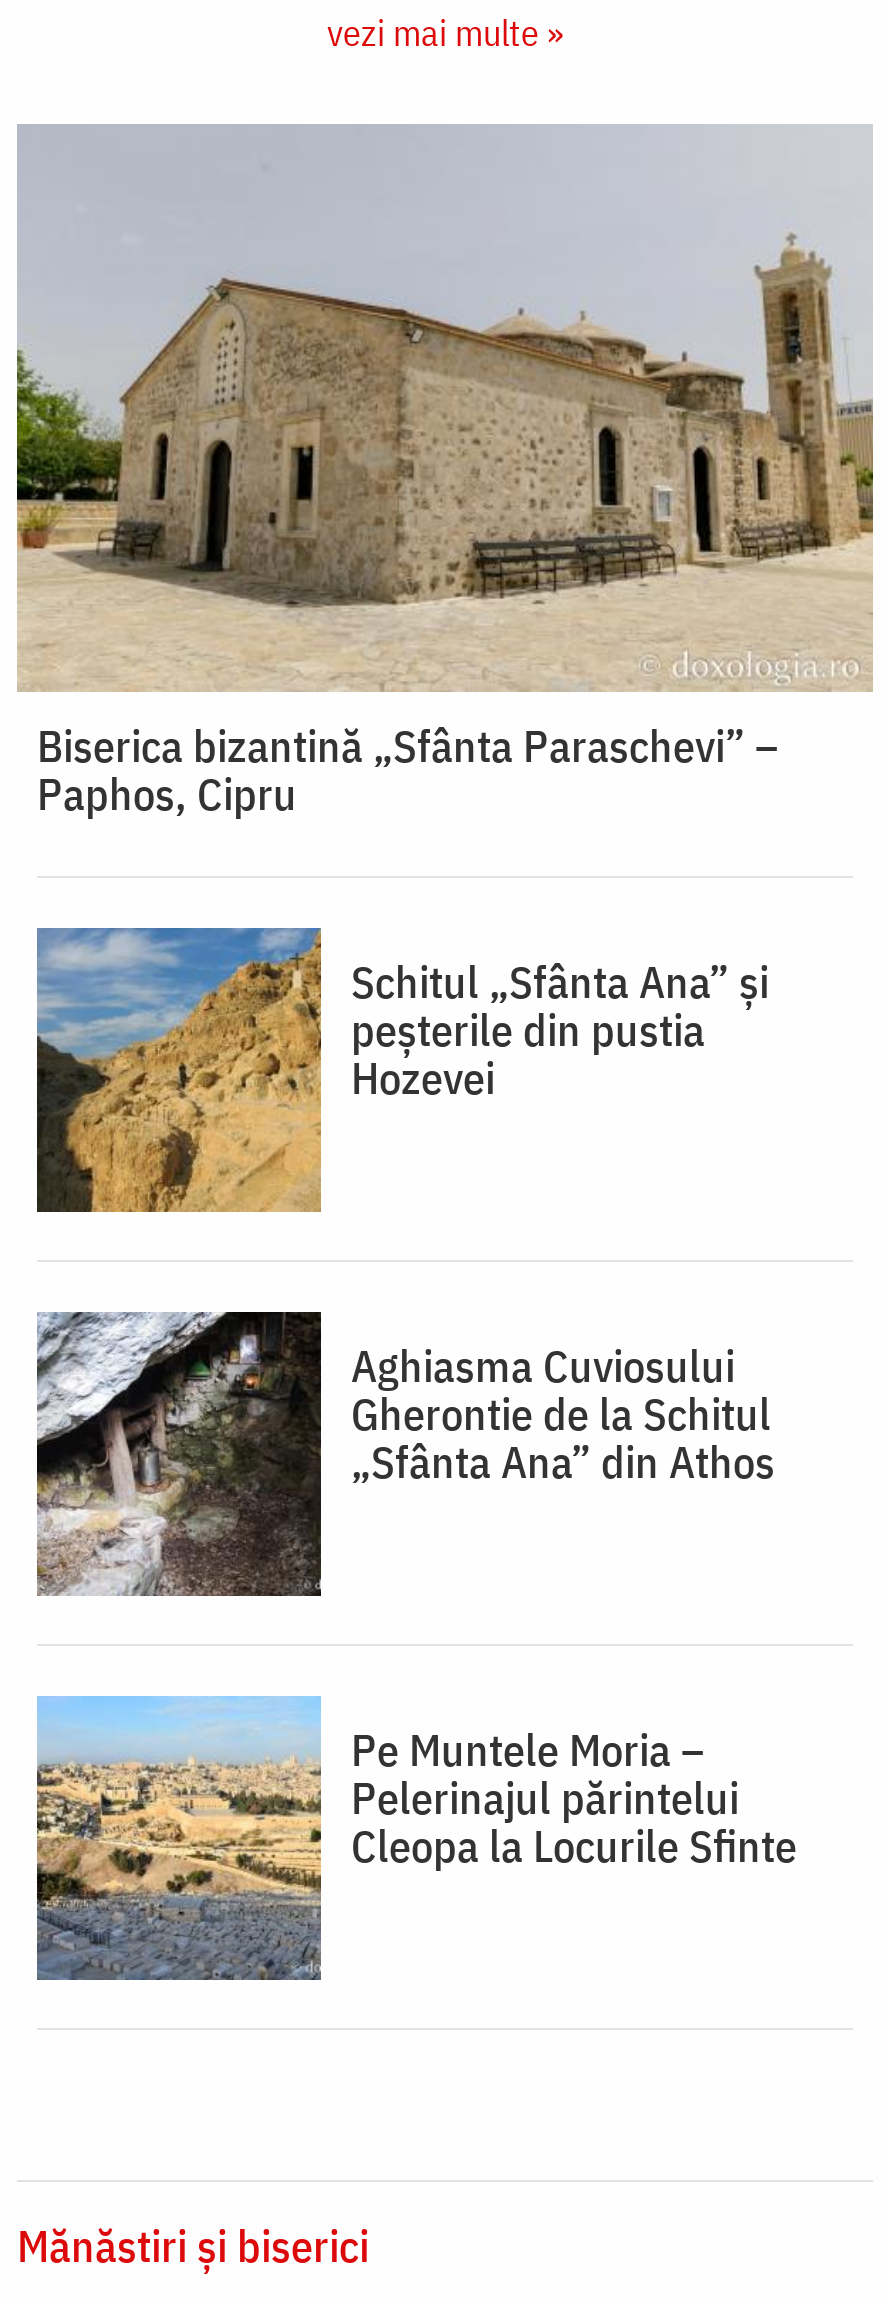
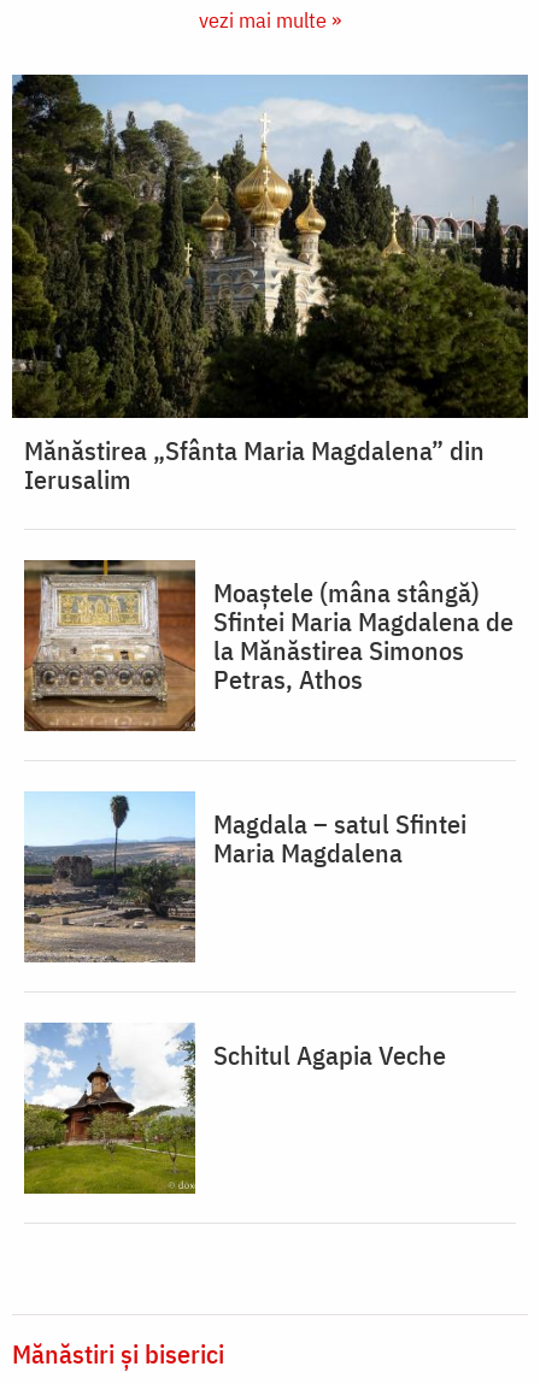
[15,124,875,823] [image] | Biserica bizantină „Sfânta Paraschevi” – | Paphos, Cipru -> [11,73,529,496] [image] | Mănăstirea „Sfânta Maria Magdalena” din | Ierusalim
[35,926,769,1214] [image] | Schitul „Sfânta Ana” și | peșterile din pustia | Hozevei -> [23,559,513,732] [image] | Moaştele (mâna stângă) | Sfintei Maria Magdalena de | la Mănăstirea Simonos | Petras, Athos
[35,1310,775,1596] [image] | Aghiasma Cuviosului | Gherontie de la Schitul | „Sfânta Ana” din Athos -> [24,790,466,962] [image] | Magdala – satul Sfintei | Maria Magdalena
[35,1694,797,1982] [image] | Pe Muntele Moria – | Pelerinajul părintelui | Cleopa la Locurile Sfinte -> [23,1023,446,1195] [image] | Schitul Agapia Veche

